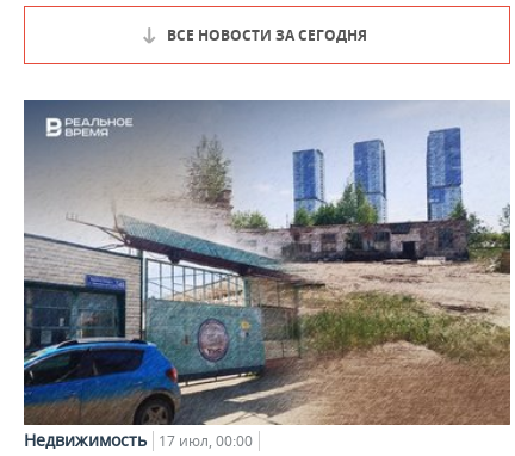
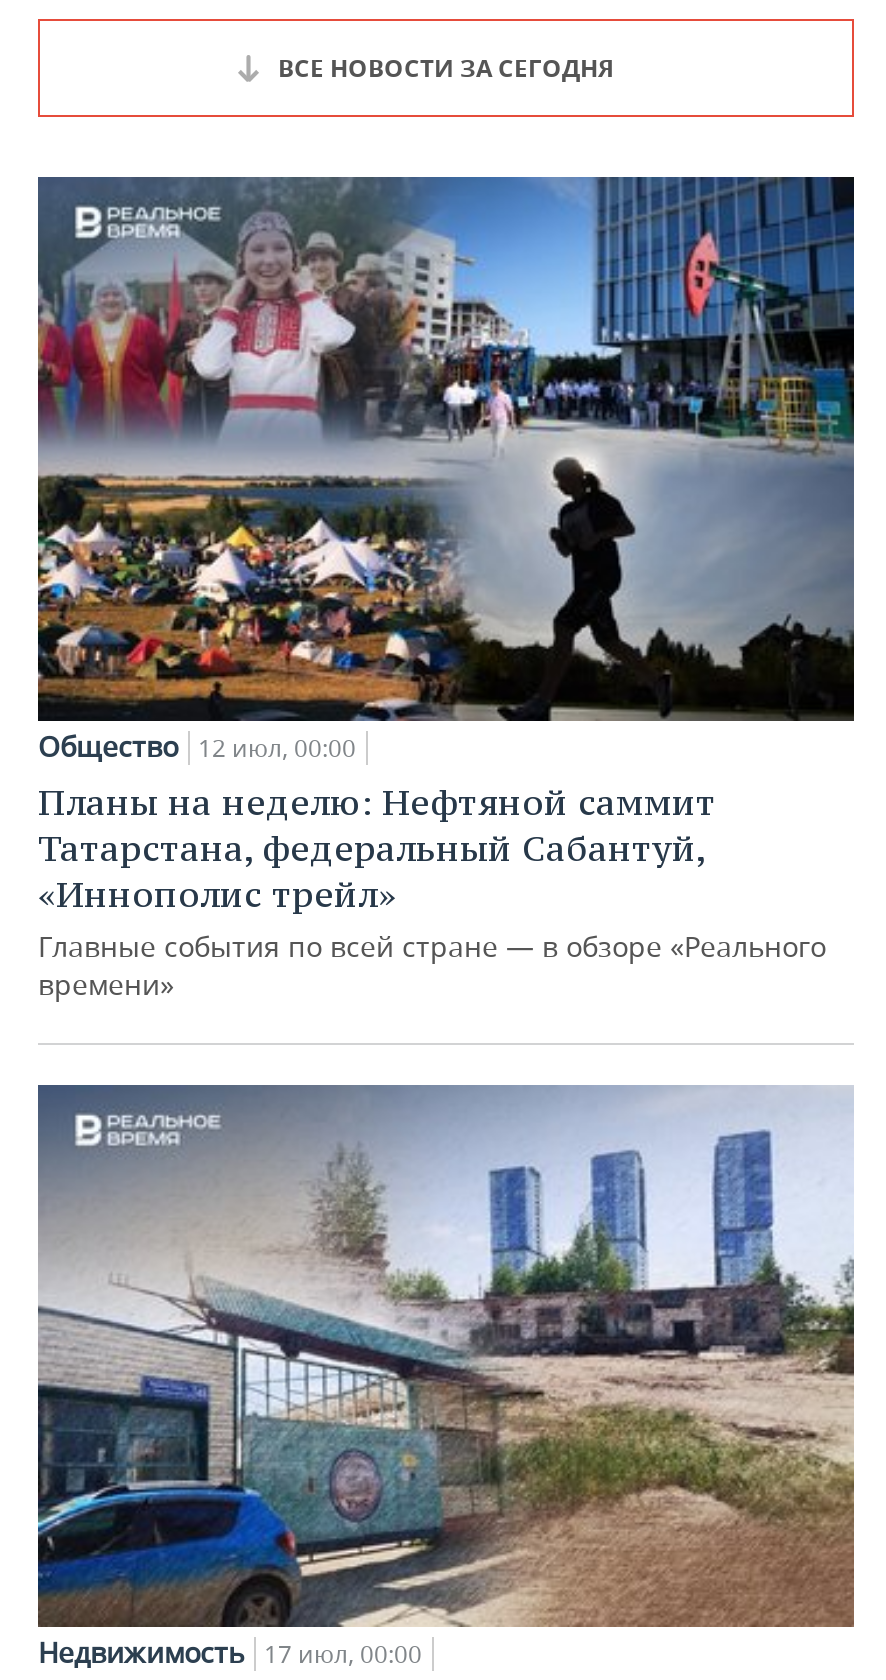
none -> [36,175,856,1002] [image] | Общество 12 июл, 00:00 | Планы на неделю: Нефтяной саммит | Татарстана, федеральный Сабантуй, | «Иннополис трейл» | Главные события по всей стране — в обзоре «Реального | времени»

